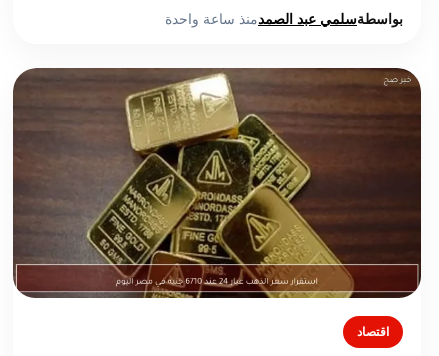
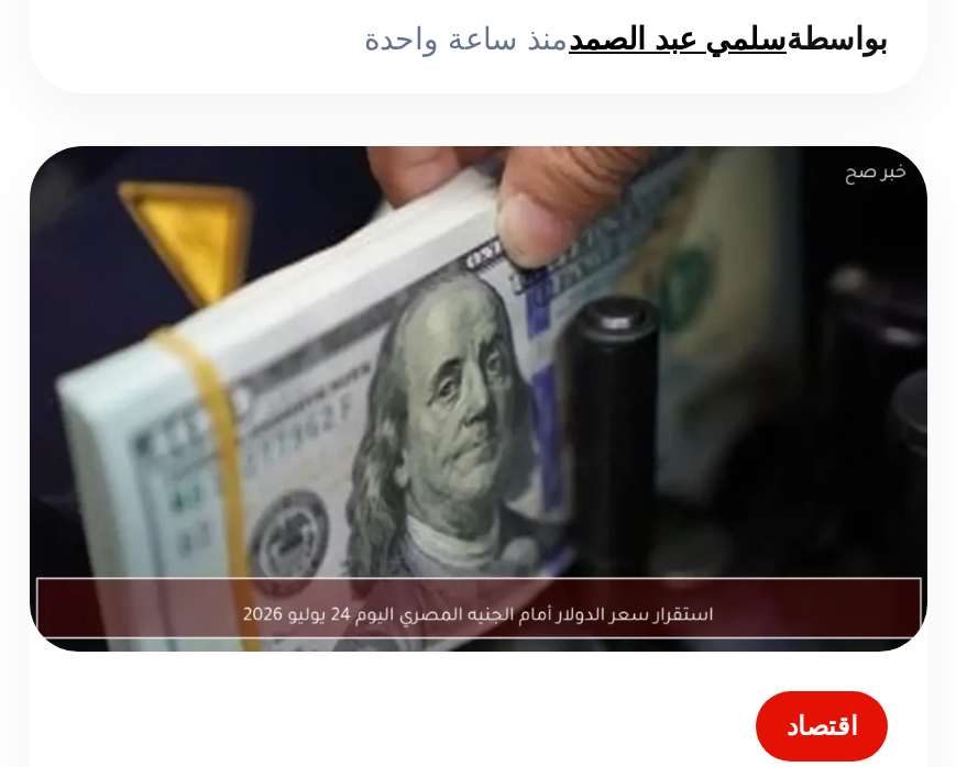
[13,68,421,299] [image] -> [30,146,927,654] [image]

